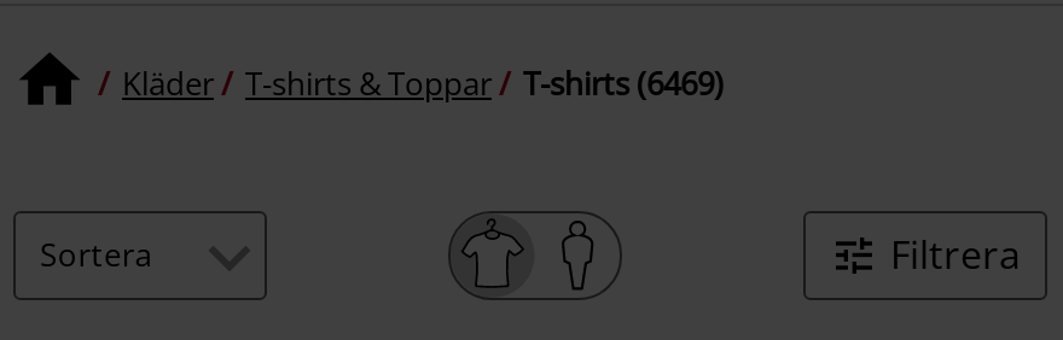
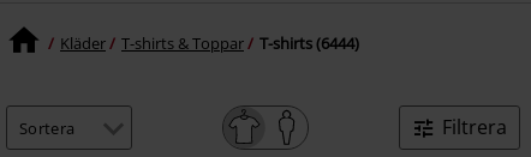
[122,61,724,105] Kläder T-shirts & Toppar T-shirts (6469) -> [60,32,359,53] Kläder T-shirts & Toppar T-shirts (6444)

